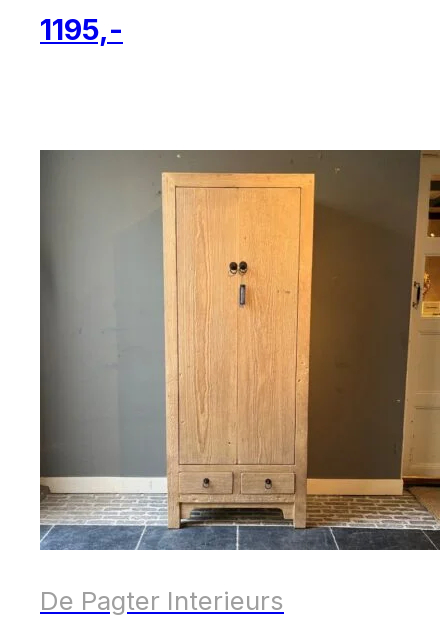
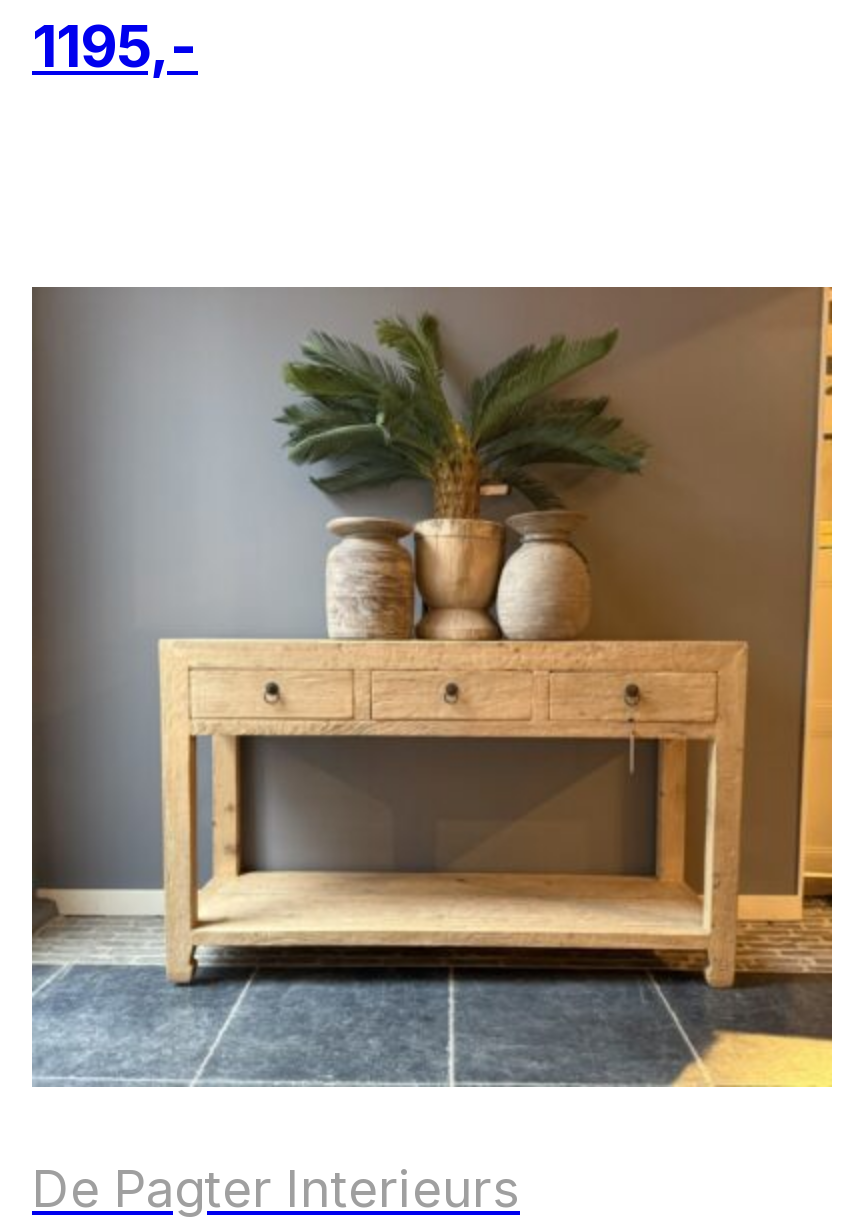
[39,150,441,551] [image] -> [30,287,834,1089] [image]

